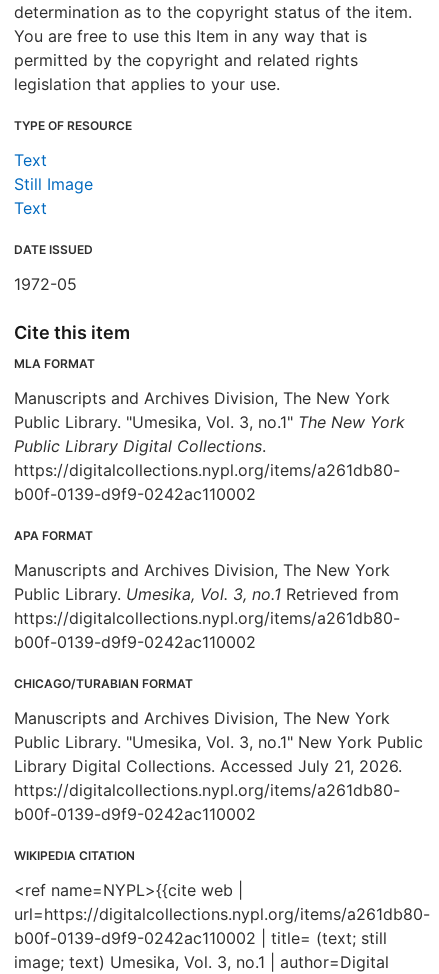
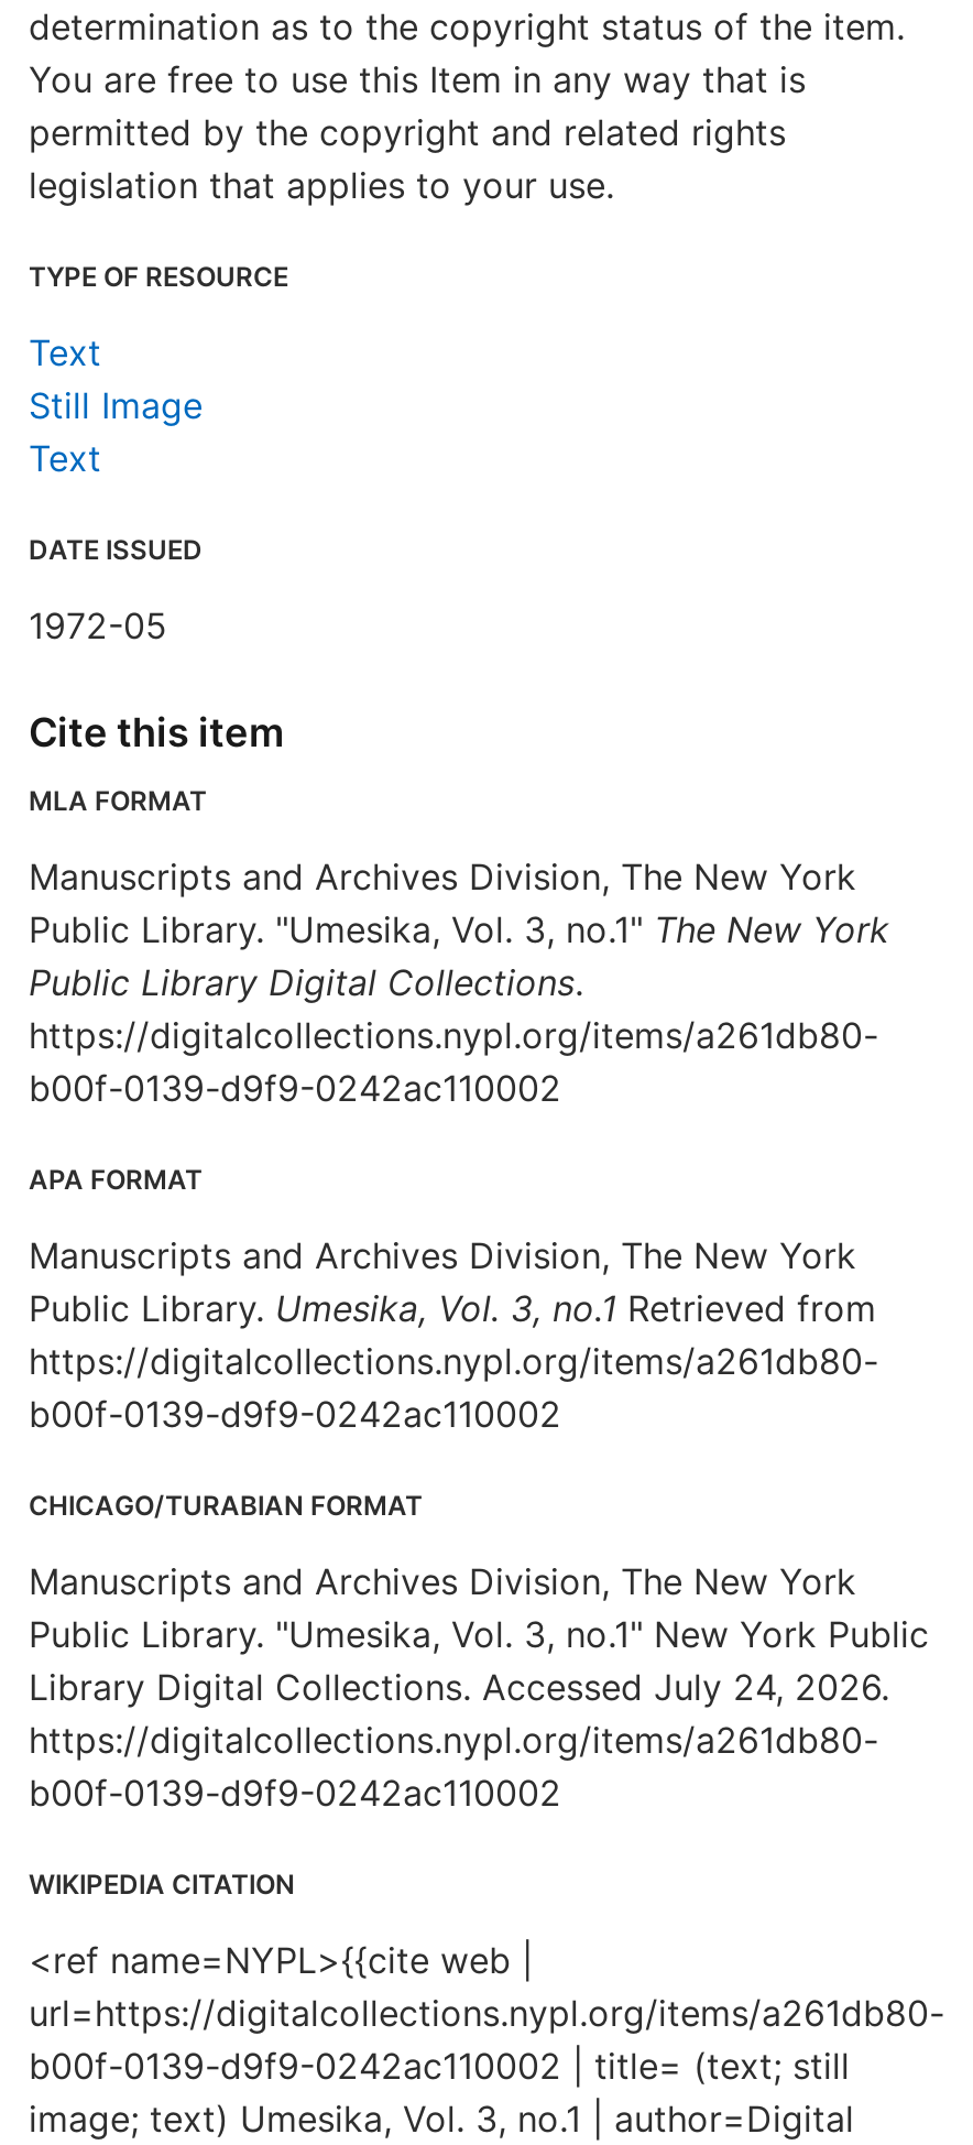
[14,756,402,776] Library Digital Collections. Accessed July 21, 2026. -> [29,1665,889,1709] Library Digital Collections. Accessed July 24, 2026.

